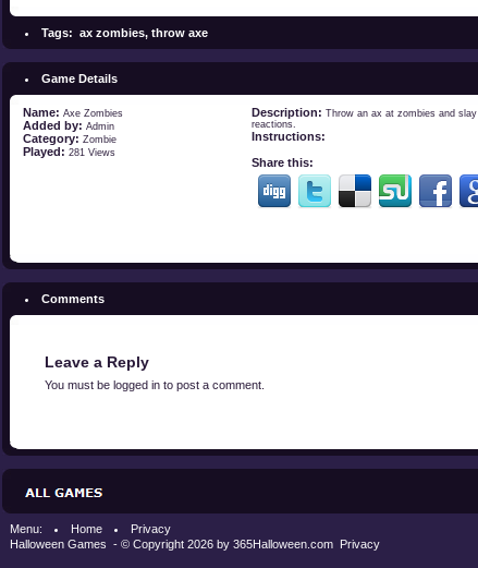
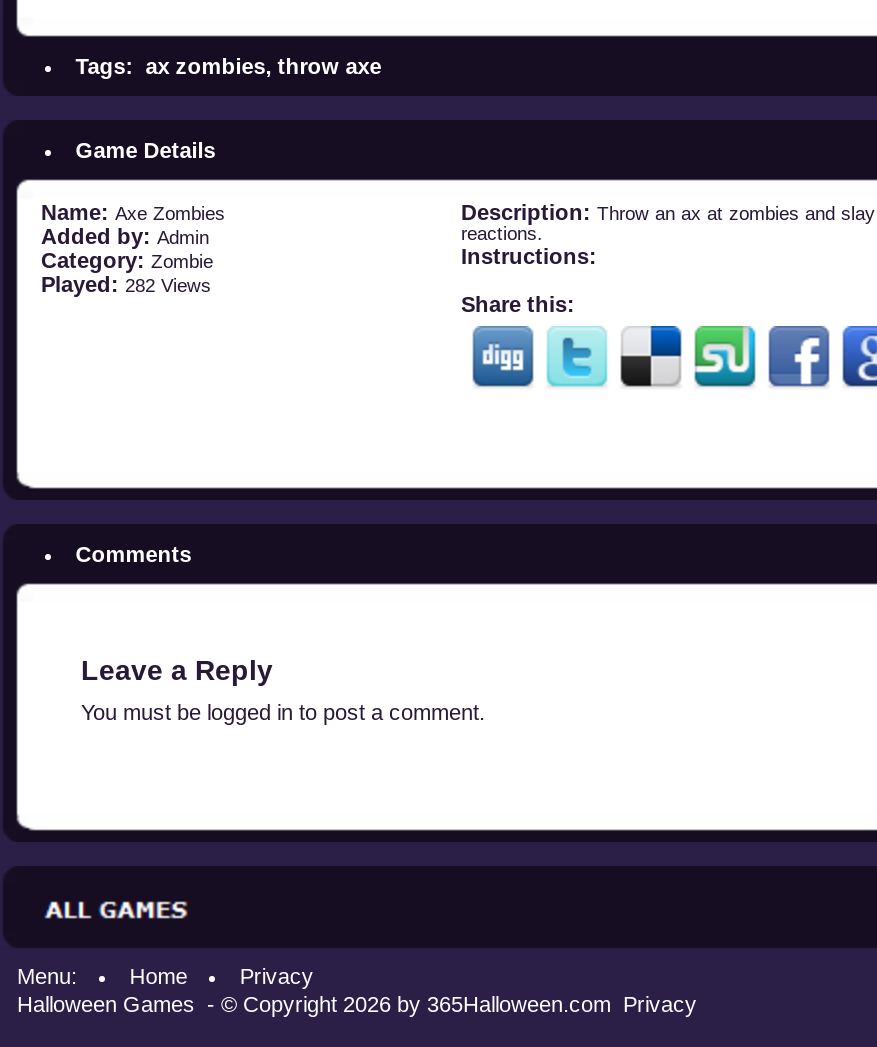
[23,145,115,158] Played: 281 Views -> [41,272,211,296] Played: 282 Views

